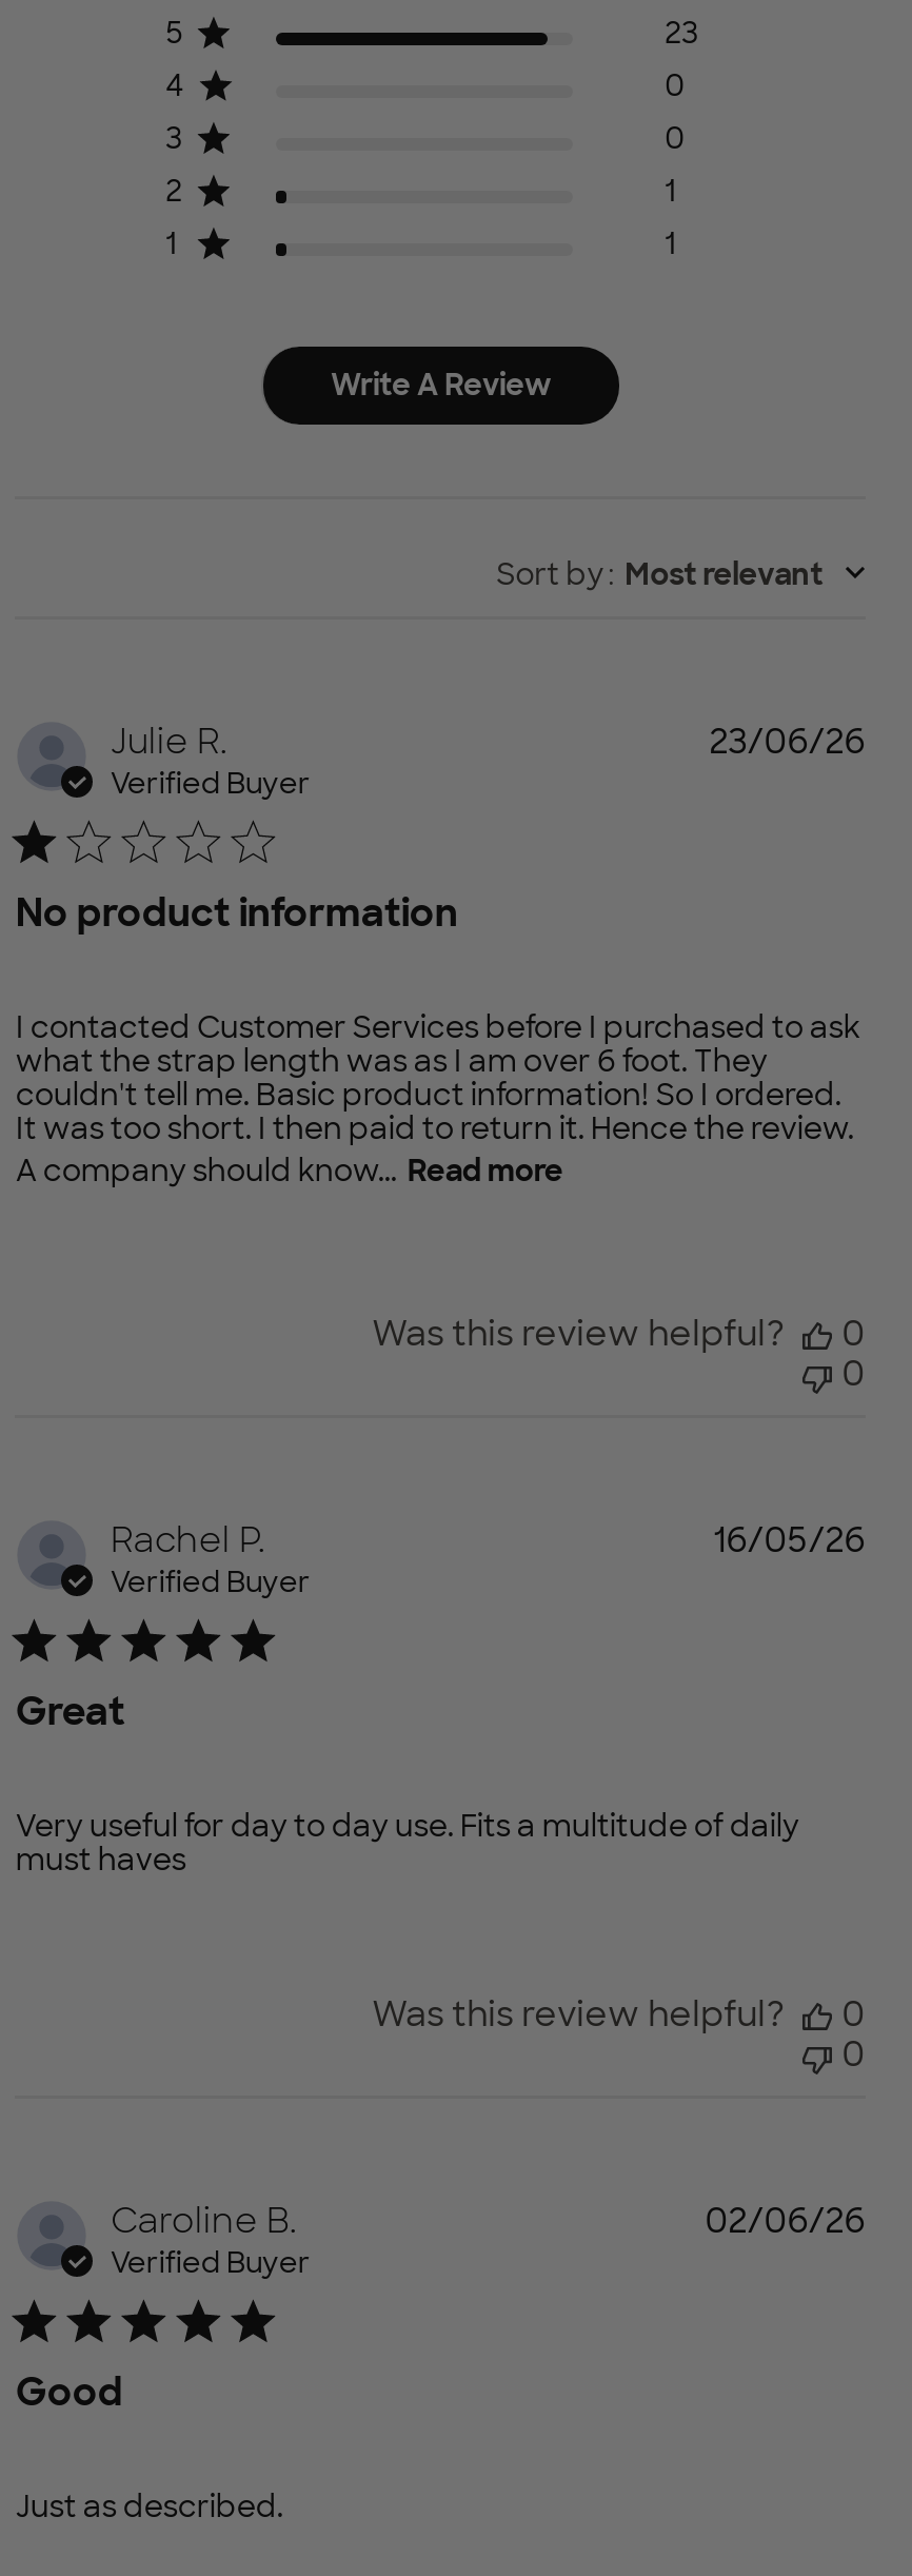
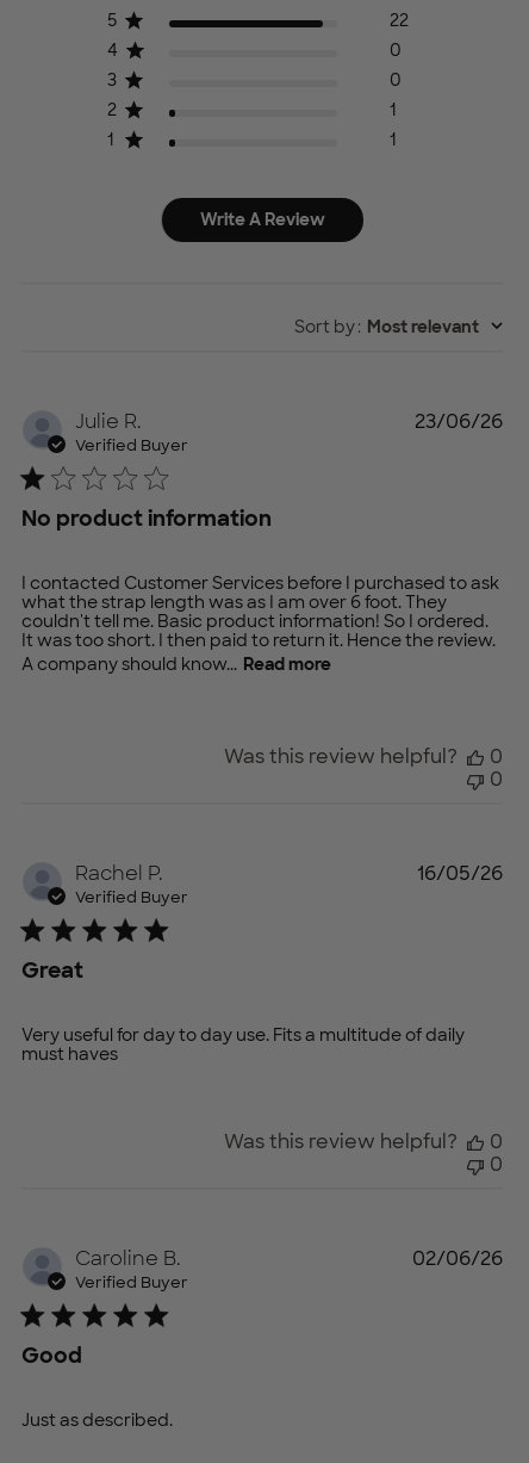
[665,13,698,51] 23 -> [389,9,408,31] 22

